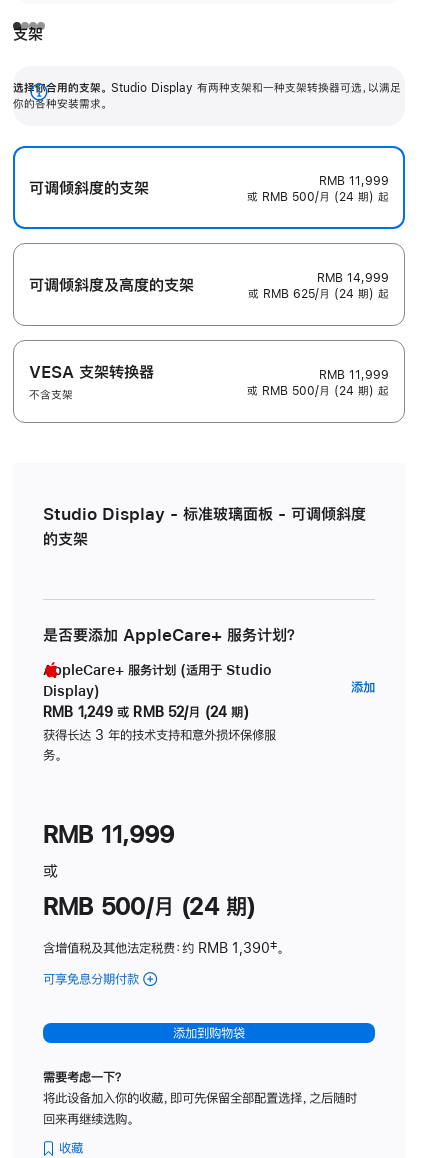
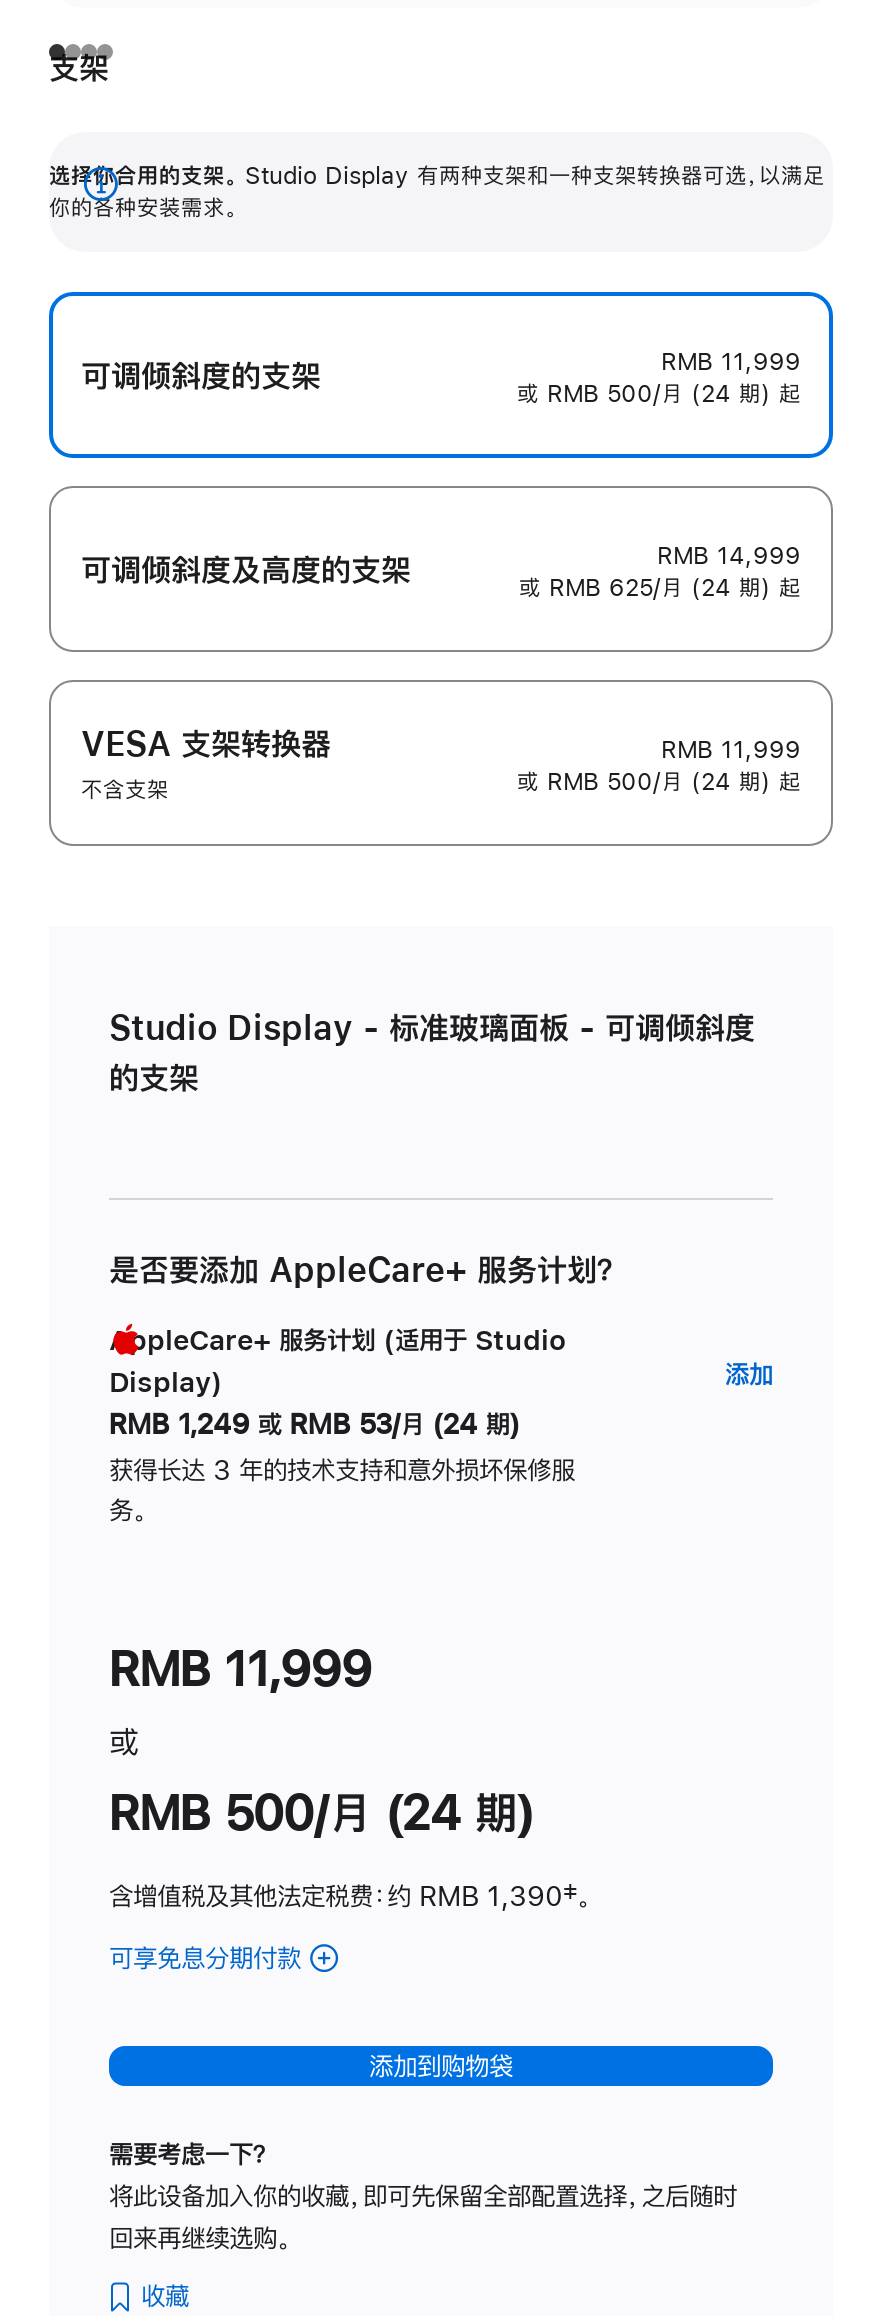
[43,705,249,719] RMB 1,249 或 RMB 52/月 (24 期) -> [109,1411,520,1439] RMB 1,249 或 RMB 53/月 (24 期)

